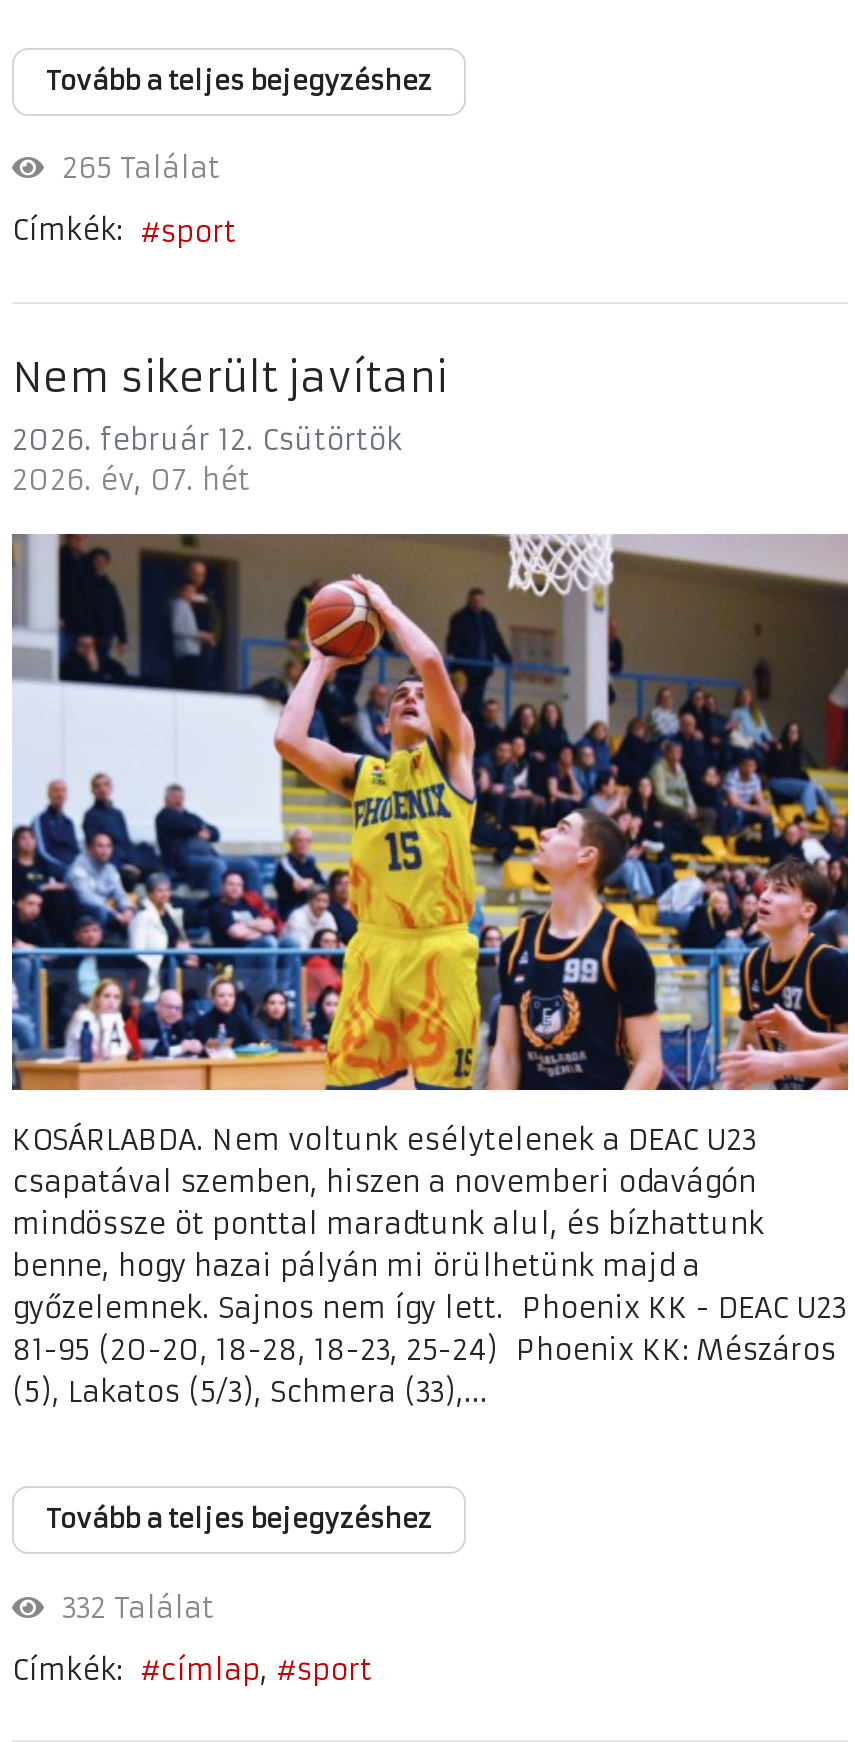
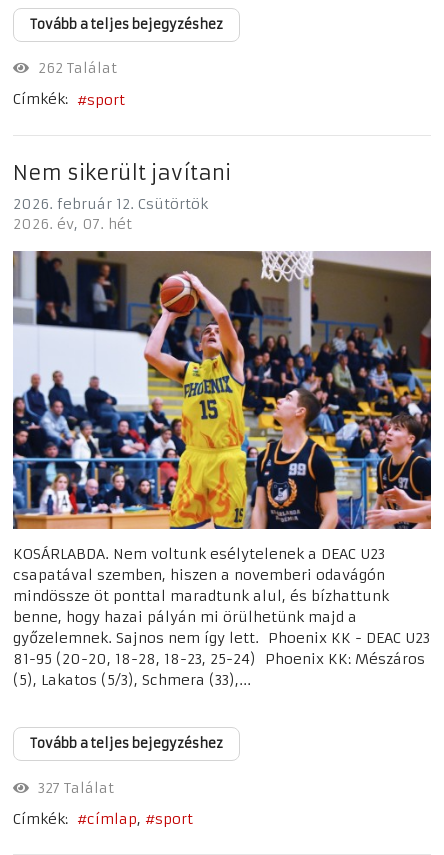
[44,150,220,186] 265 Találat -> [29,59,117,77] 262 Találat
[44,1589,214,1625] 332 Találat -> [29,779,114,797] 327 Találat

